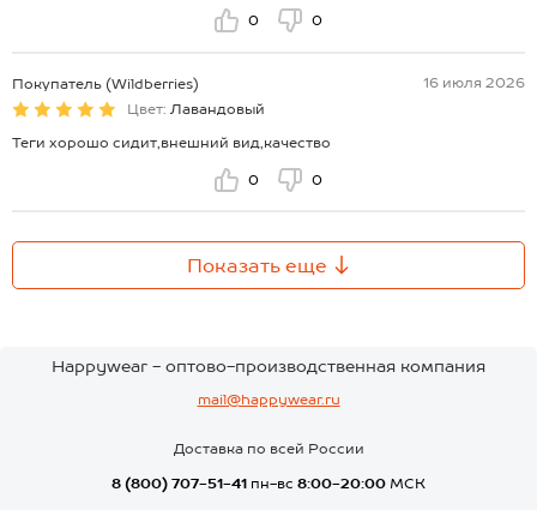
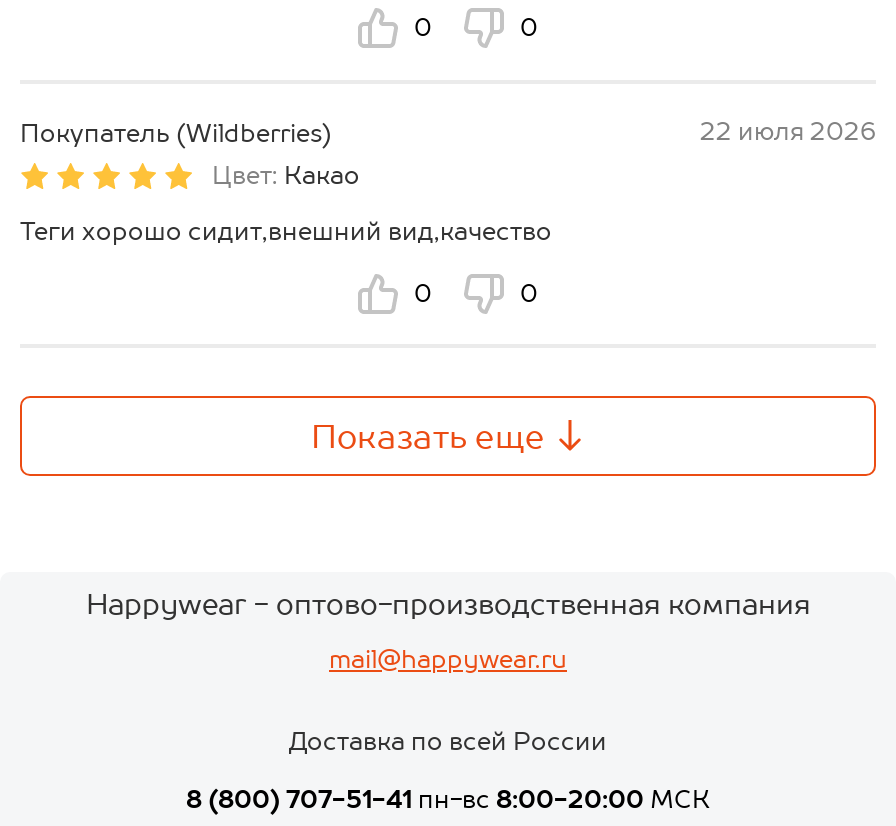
[423,74,525,91] 16 июля 2026 -> [700,117,876,145] 22 июля 2026
[127,100,265,117] Цвет: Лавандовый -> [212,161,360,189] Цвет: Какао

